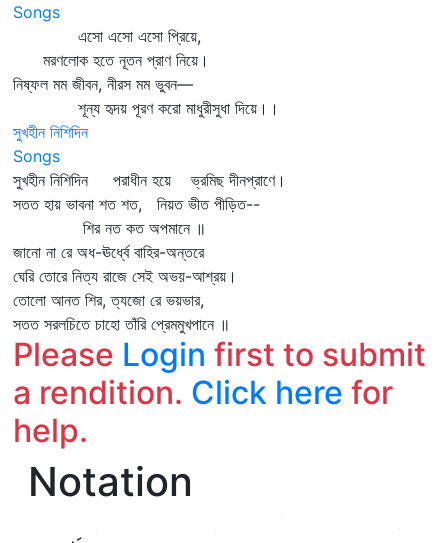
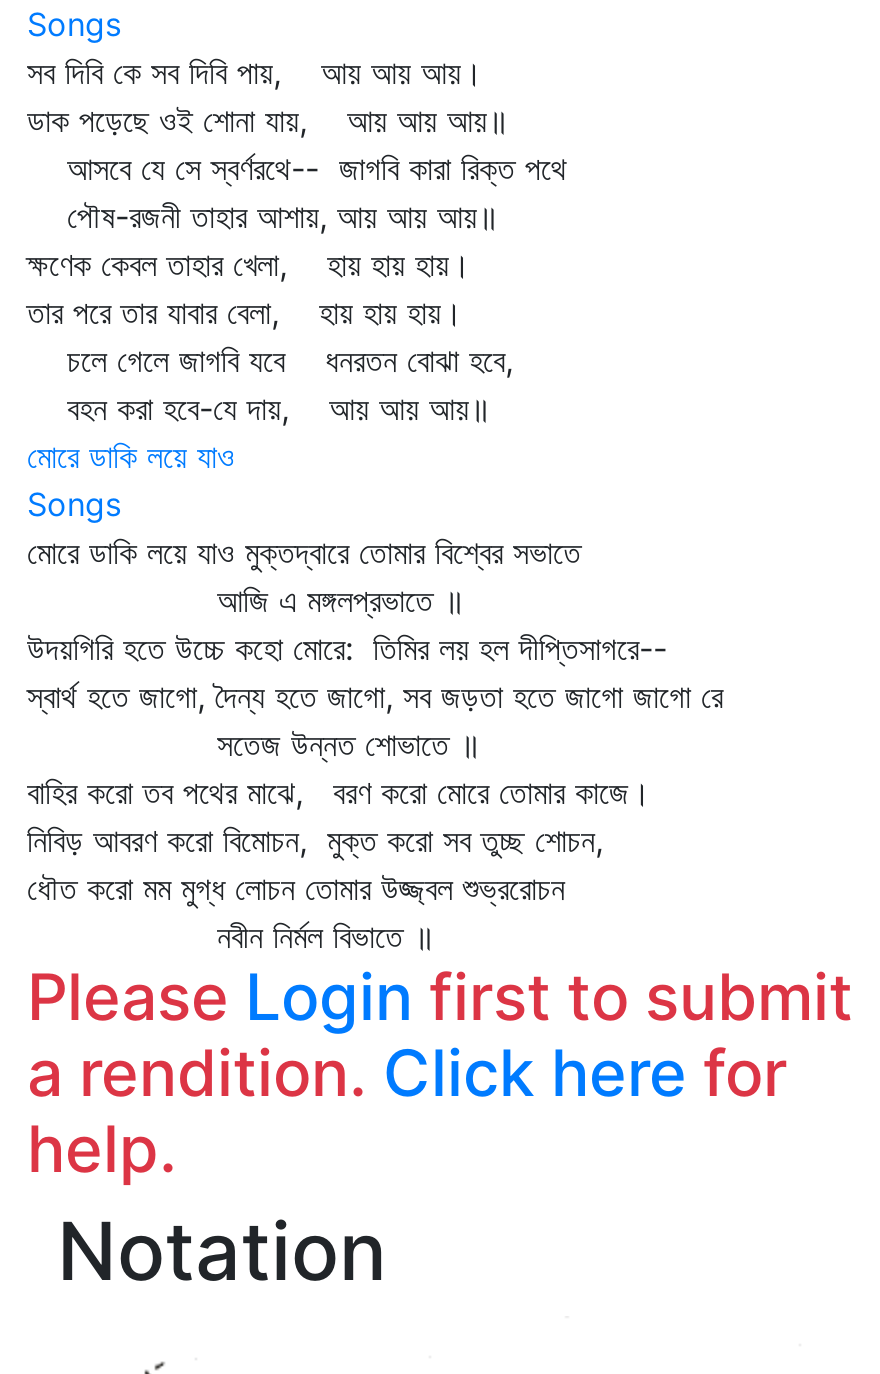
[13,26,279,142] এসো এসো এসো প্রিয়ে, | মরণলোক হতে নূতন প্রাণ নিয়ে। | নিষ্ফল মম জীবন, নীরস মম ভুবন— | শূন্য হৃদয় পূরণ করো মাধুরীসুধা দিয়ে।। | সুখহীন নিশিদিন -> [27,52,567,476] সব দিবি কে সব দিবি পায়, আয় আয় আয়। | ডাক পড়েছে ওই শোনা যায়, আয় আয় আয়॥ | আসবে যে সে স্বর্ণরথে-- জাগবি কারা রিক্ত পথে | পৌষ-রজনী তাহার আশায়, আয় আয় আয়॥ | ক্ষণেক কেবল তাহার খেলা, হায় হায় হায়। | তার পরে তার যাবার বেলা, হায় হায় হায়। | চলে গেলে জাগবি যবে ধনরতন বোঝা হবে, | বহন করা হবে-যে দায়, আয় আয় আয়॥ | মোরে ডাকি লয়ে যাও
[13,170,286,334] সুখহীন নিশিদিন পরাধীন হয়ে ভ্রমিছ দীনপ্রাণে। | সতত হায় ভাবনা শত শত, নিয়ত ভীত পীড়িত-- | শির নত কত অপমানে ॥ | জানো না রে অধ-ঊর্ধ্বে বাহির-অন্তরে | ঘেরি তোরে নিত্য রাজে সেই অভয়-আশ্রয়। | তোলো আনত শির, ত্যজো রে ভয়ভার, | সতত সরলচিতে চাহো তাঁরি প্রেমমুখপানে ॥ -> [27,532,723,956] মোরে ডাকি লয়ে যাও মুক্তদ্বারে তোমার বিশ্বের সভাতে | আজি এ মঙ্গলপ্রভাতে ॥ | উদয়গিরি হতে উচ্চে কহো মোরে: তিমির লয় হল দীপ্তিসাগরে-- | স্বার্থ হতে জাগো, দৈন্য হতে জাগো, সব জড়তা হতে জাগো জাগো রে | সতেজ উন্নত শোভাতে ॥ | বাহির করো তব পথের মাঝে, বরণ করো মোরে তোমার কাজে। | নিবিড় আবরণ করো বিমোচন, মুক্ত করো সব তুচ্ছ শোচন, | ধৌত করো মম মুগ্ধ লোচন তোমার উজ্জ্বল শুভ্ররোচন | নবীন নির্মল বিভাতে ॥

